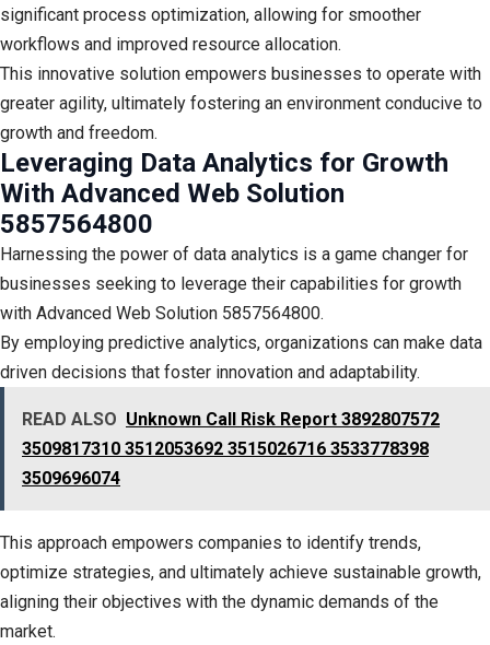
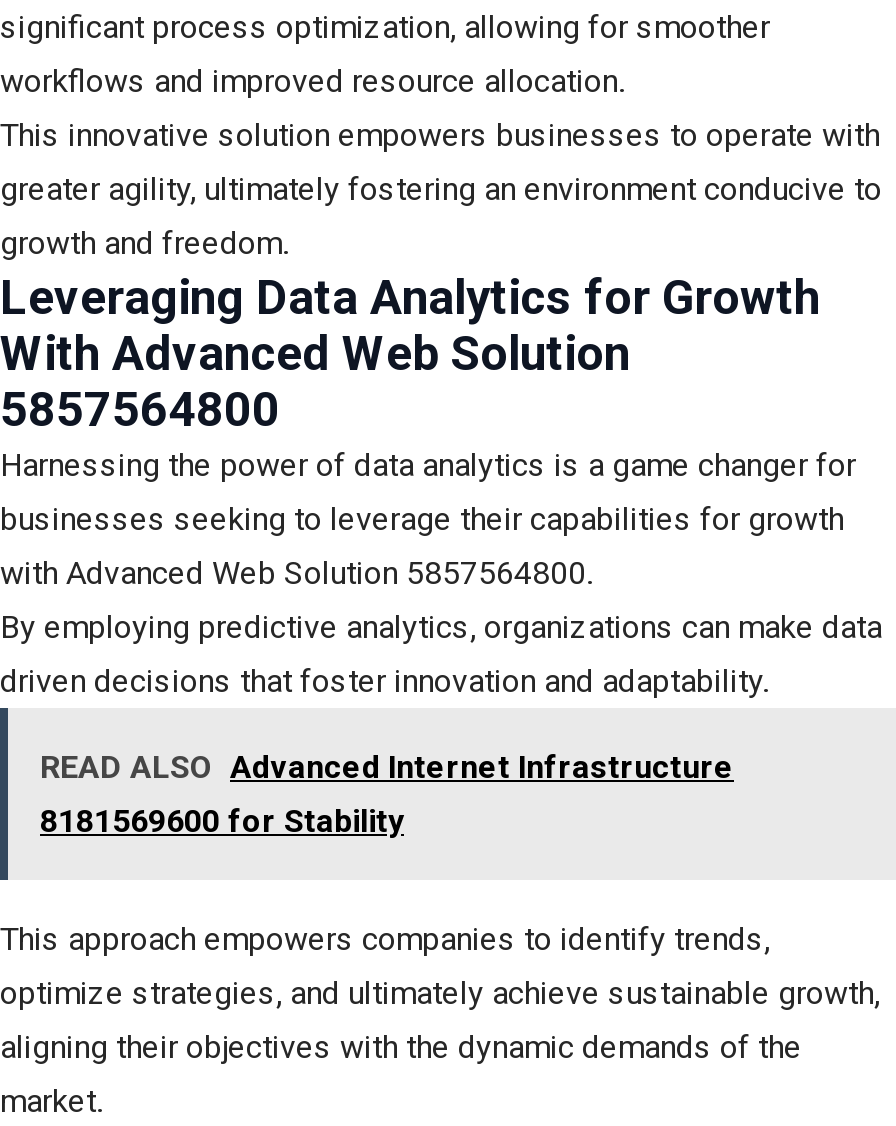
[22,409,440,489] READ ALSO Unknown Call Risk Report 3892807572 | 3509817310 3512053692 3515026716 3533778398 | 3509696074 -> [40,749,734,841] READ ALSO Advanced Internet Infrastructure | 8181569600 for Stability

